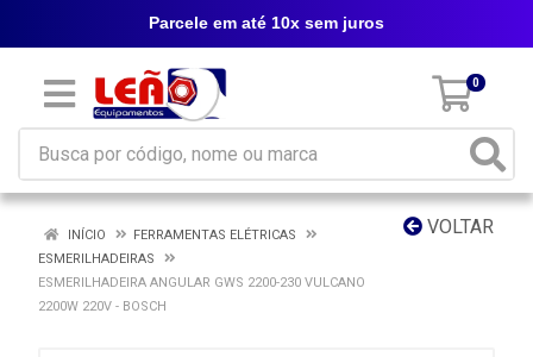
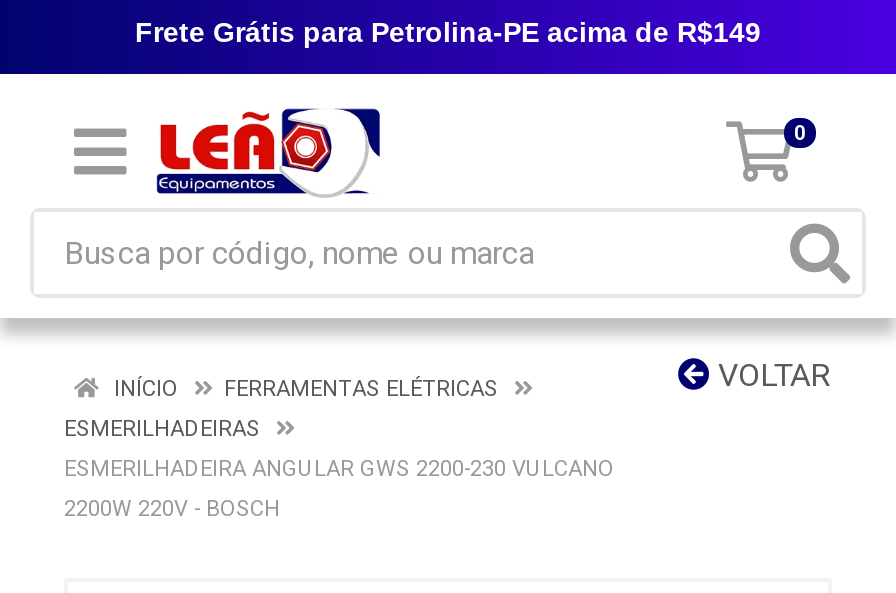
[149,13,384,32] Parcele em até 10x sem juros -> [135,16,761,48] Frete Grátis para Petrolina-PE acima de R$149

